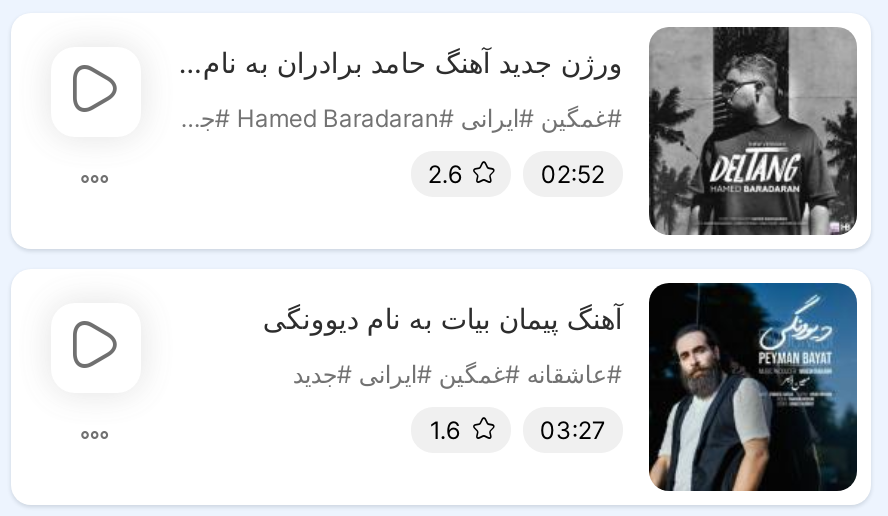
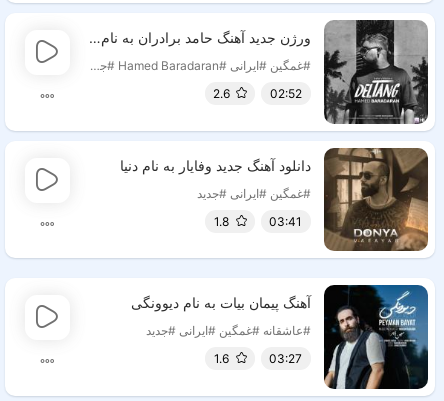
none -> [120,147,429,252] [image] | دانلود آهنگ جدید وفایار به نام دنیا | #غمگین #ایرانی #جدید | 03:41 | 1.8

